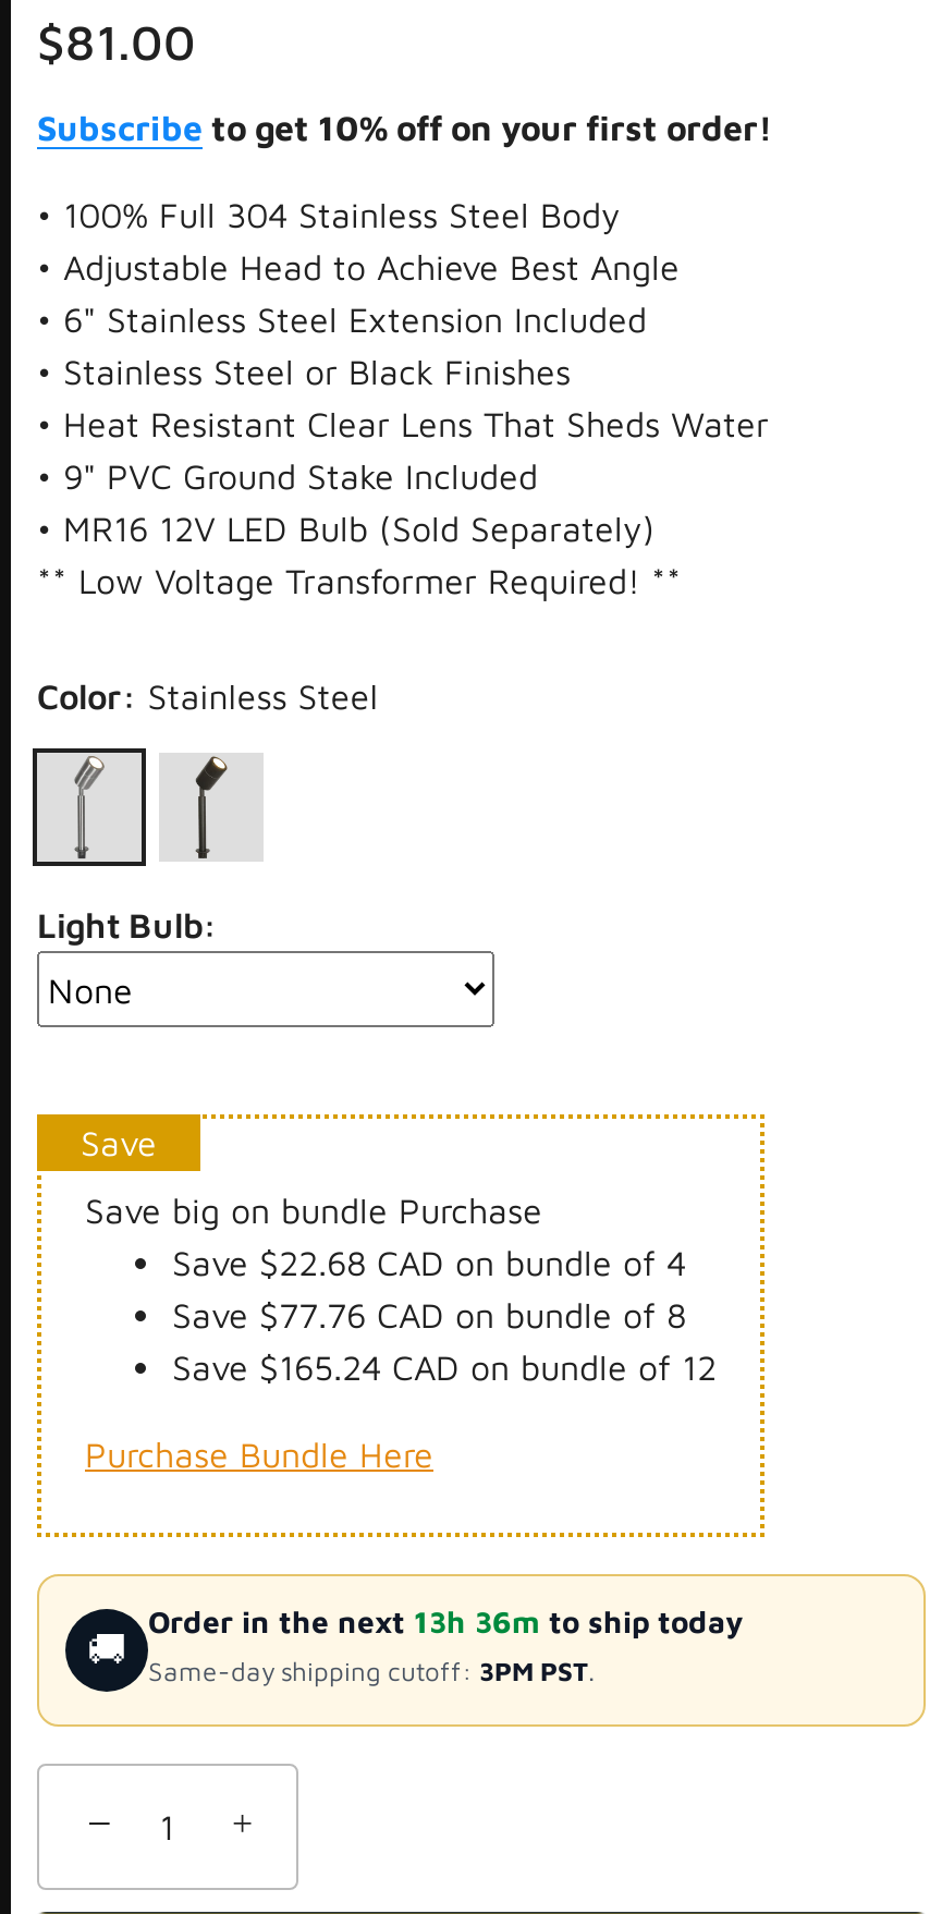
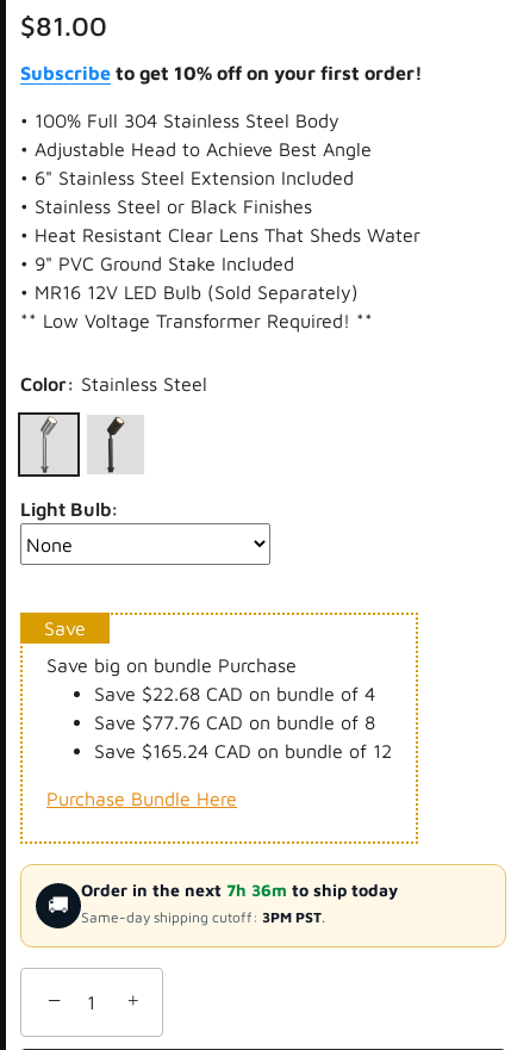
[148,1603,743,1640] Order in the next 13h 36m to ship today -> [81,880,398,900] Order in the next 7h 36m to ship today

